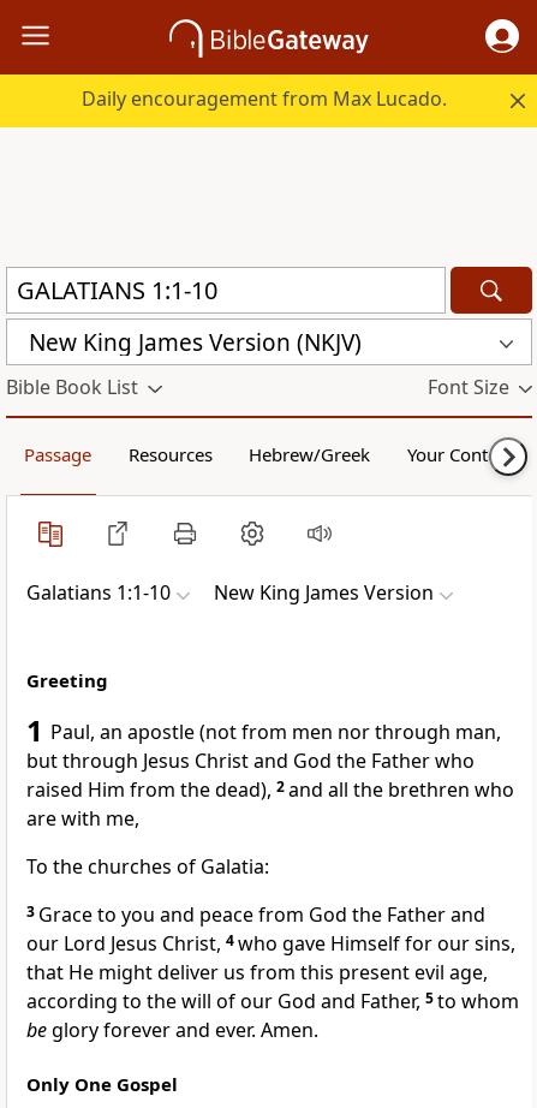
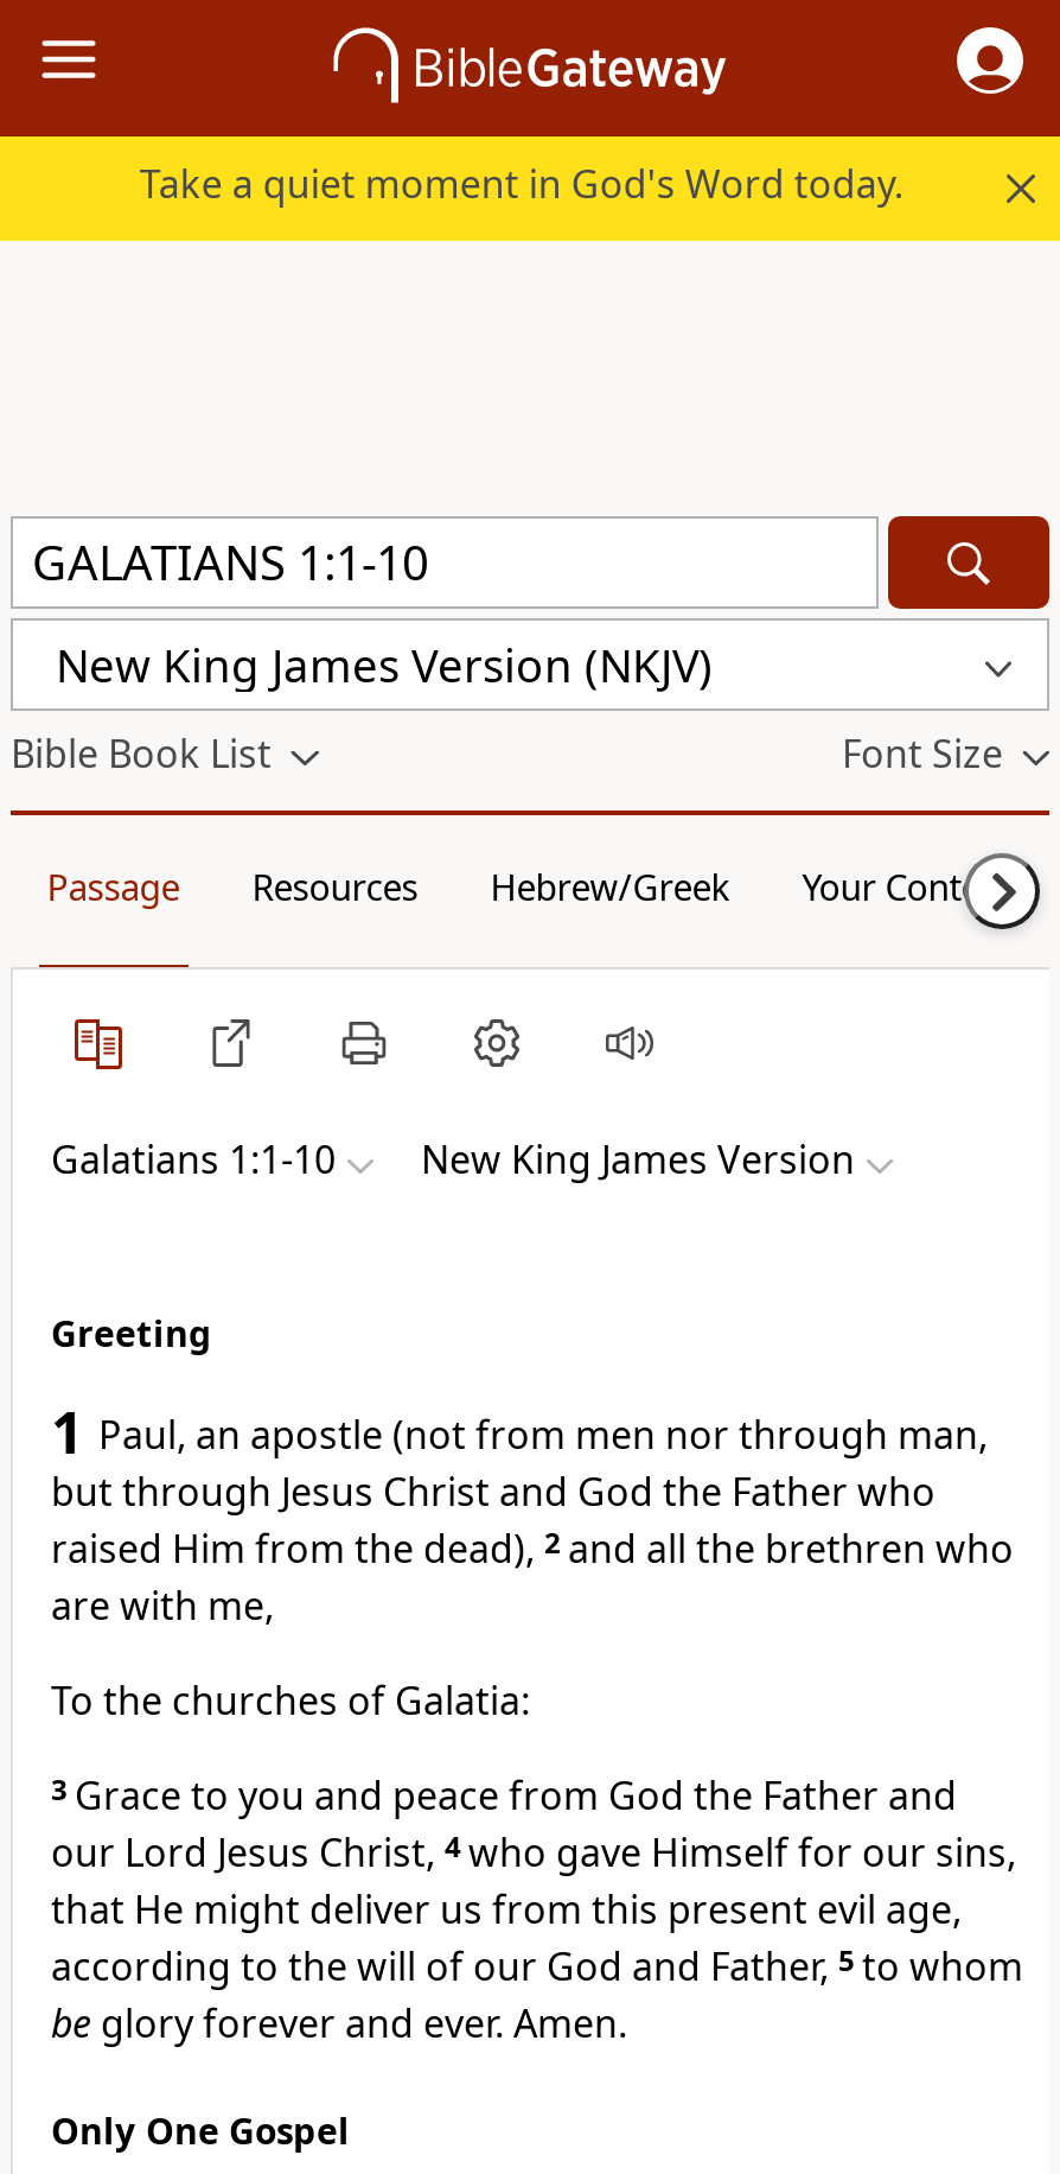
[82,85,447,112] Daily encouragement from Max Lucado. -> [140,158,903,210] Take a quiet moment in God's Word today.

